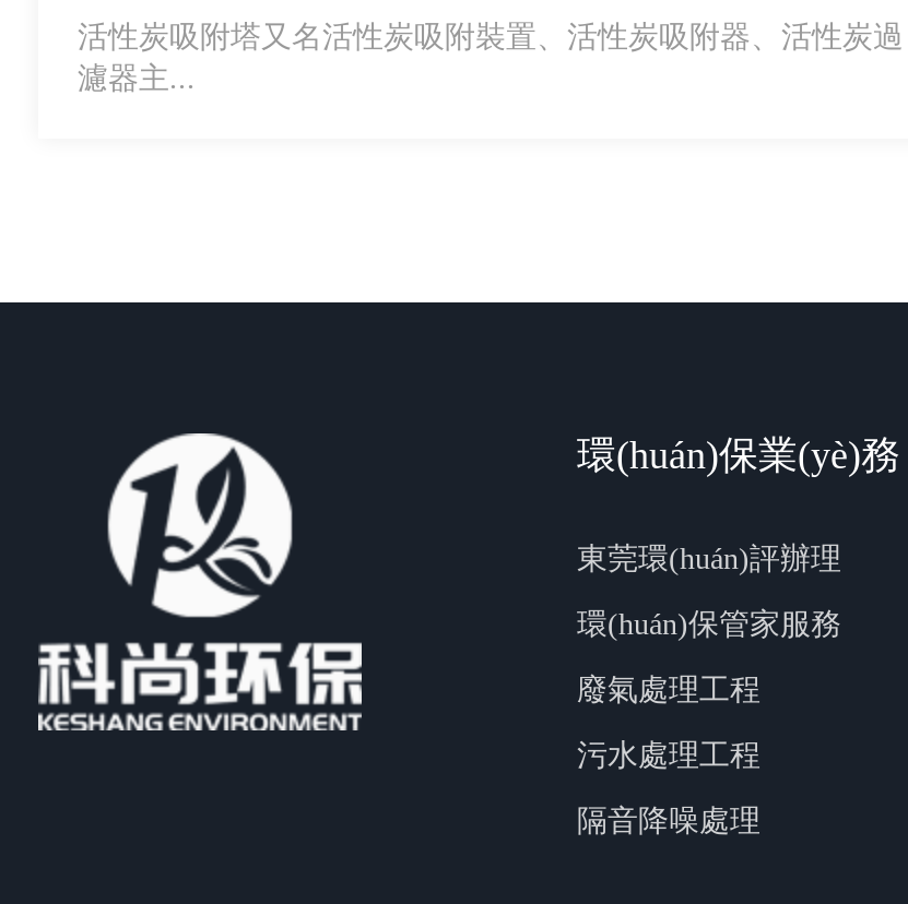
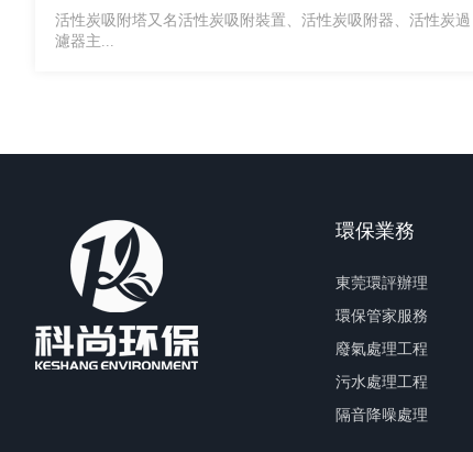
[577,433,900,477] 環(huán)保業(yè)務 -> [335,220,414,242] 環保業務
[577,543,841,575] 東莞環(huán)評辦理 -> [335,275,428,291] 東莞環評辦理
[577,608,841,641] 環(huán)保管家服務 -> [335,308,428,324] 環保管家服務

